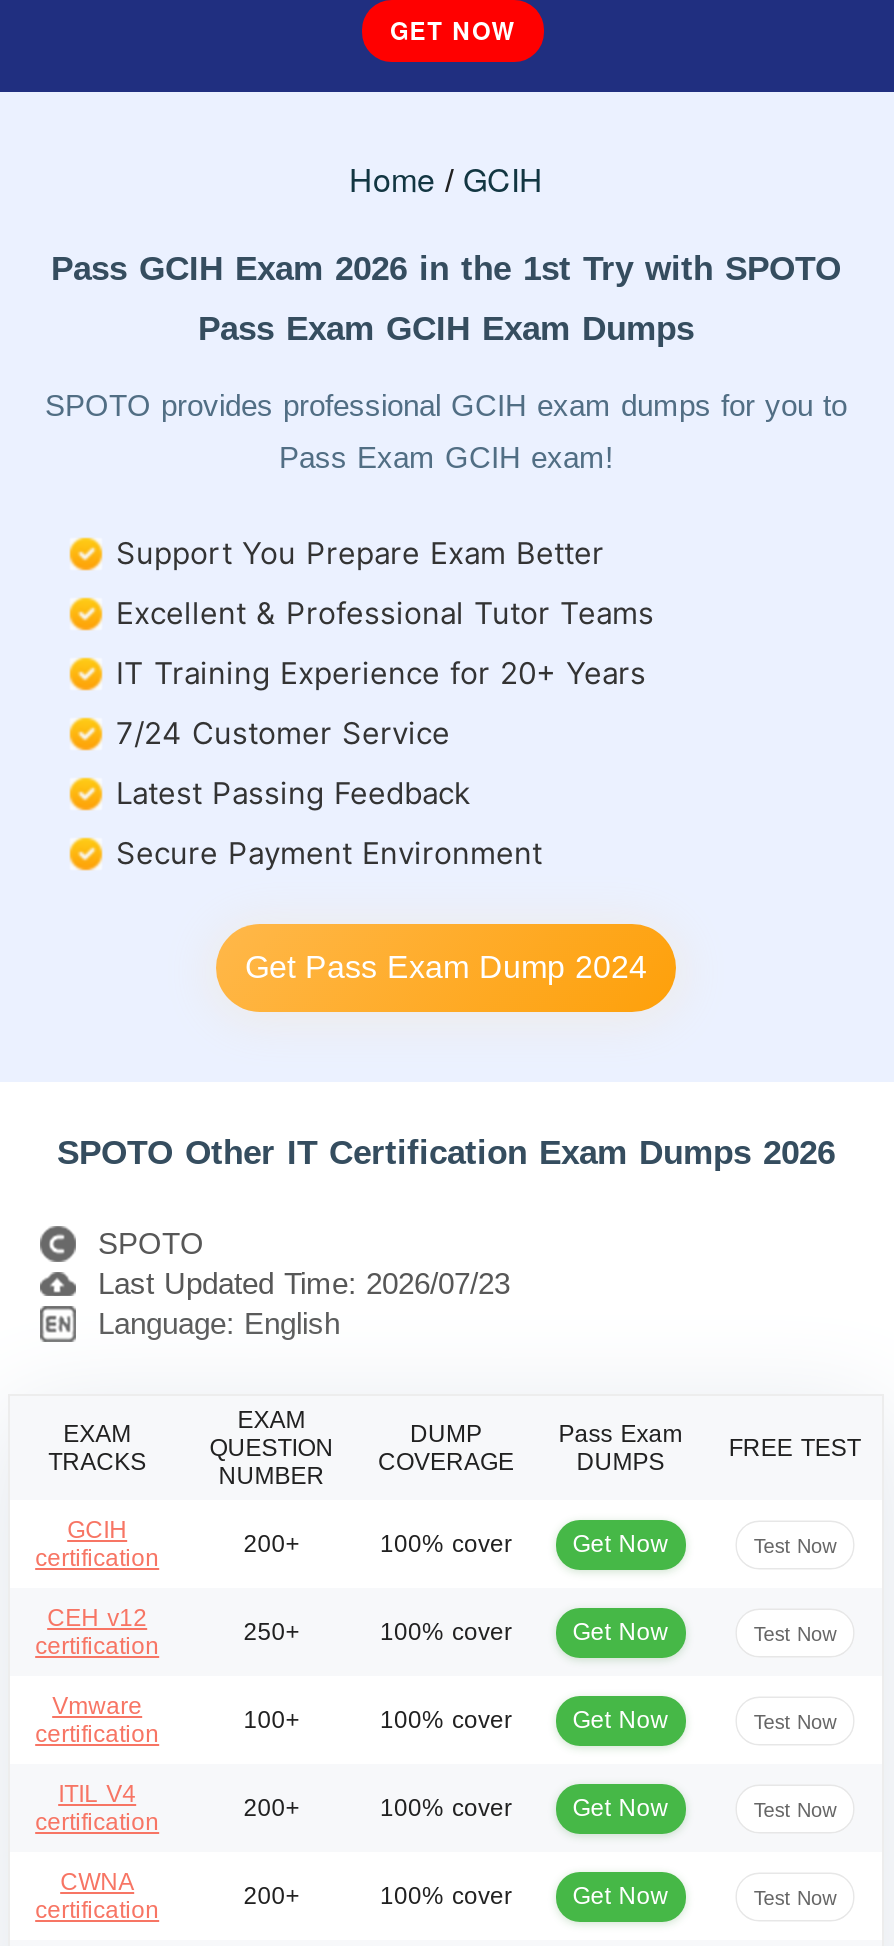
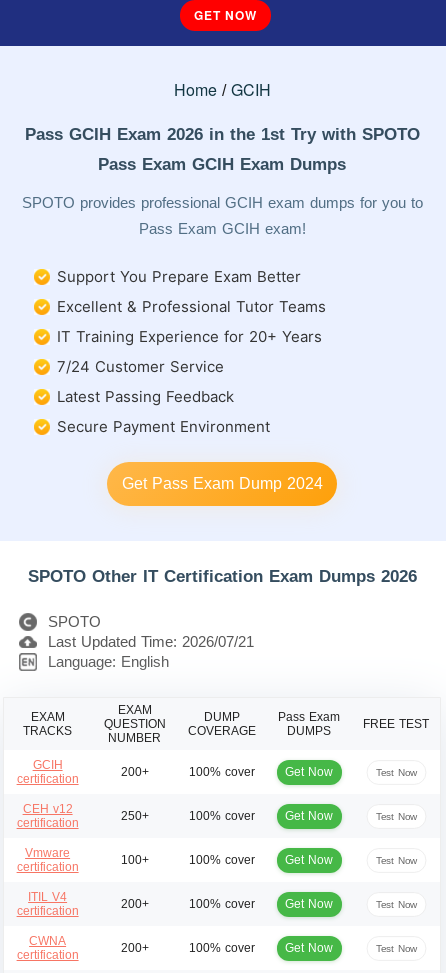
[98,1266,510,1300] Last Updated Time: 2026/07/23 -> [48,633,254,650] Last Updated Time: 2026/07/21

